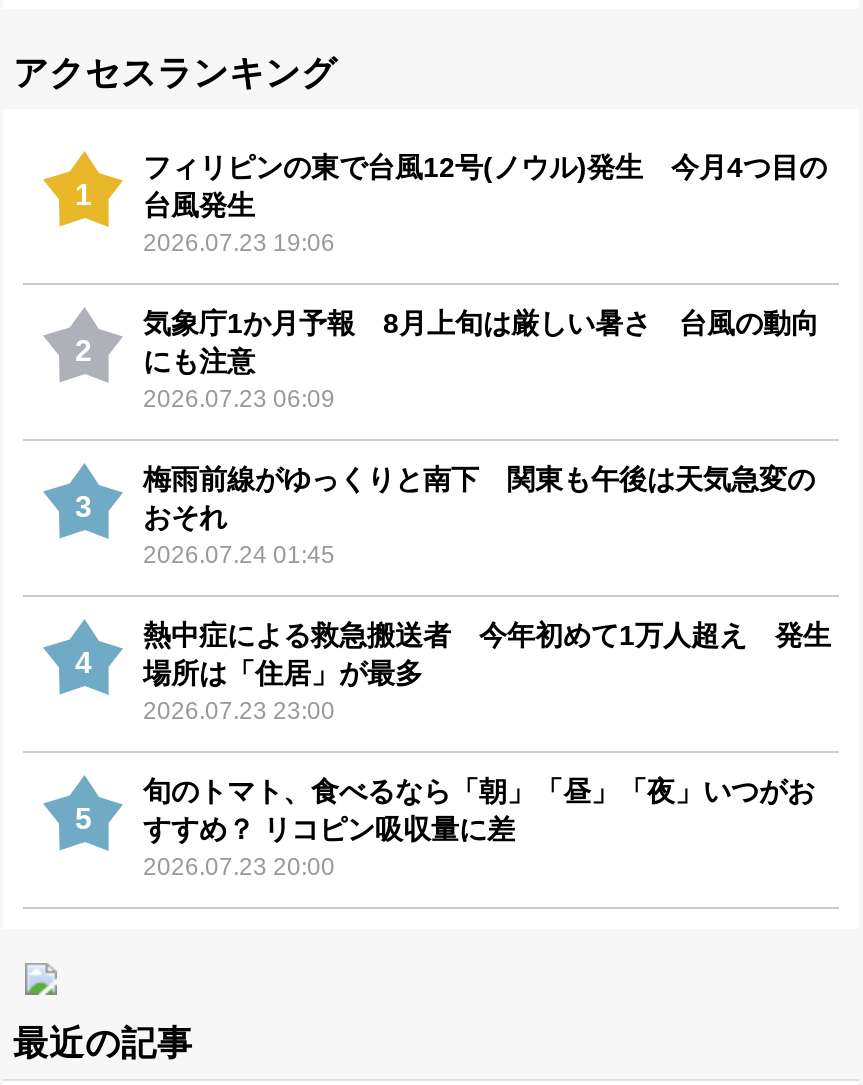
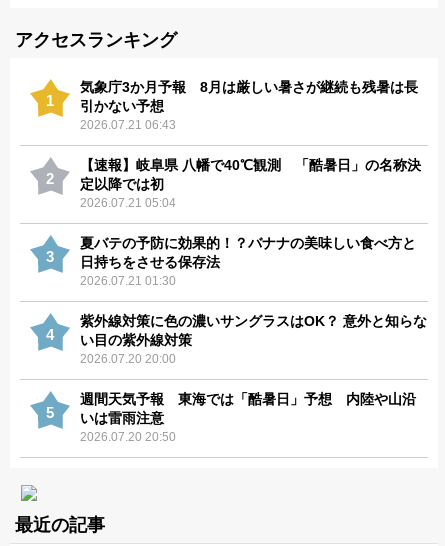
[143,150,827,256] フィリピンの東で台風12号(ノウル)発生 今月4つ目の | 台風発生 | 2026.07.23 19:06 -> [80,78,418,131] 気象庁3か月予報 8月は厳しい暑さが継続も残暑は長 | 引かない予想 | 2026.07.21 06:43
[143,306,819,412] 気象庁1か月予報 8月上旬は厳しい暑さ 台風の動向 | にも注意 | 2026.07.23 06:09 -> [80,156,421,209] 【速報】岐阜県 八幡で40℃観測 「酷暑日」の名称決 | 定以降では初 | 2026.07.21 05:04
[143,462,815,568] 梅雨前線がゆっくりと南下 関東も午後は天気急変の | おそれ | 2026.07.24 01:45 -> [80,234,416,287] 夏バテの予防に効果的！？バナナの美味しい食べ方と | 日持ちをさせる保存法 | 2026.07.21 01:30
[143,618,831,724] 熱中症による救急搬送者 今年初めて1万人超え 発生 | 場所は「住居」が最多 | 2026.07.23 23:00 -> [80,312,427,365] 紫外線対策に色の濃いサングラスはOK？ 意外と知らな | い目の紫外線対策 | 2026.07.20 20:00
[143,774,815,880] 旬のトマト、食べるなら「朝」「昼」「夜」いつがお | すすめ？ リコピン吸収量に差 | 2026.07.23 20:00 -> [80,390,416,443] 週間天気予報 東海では「酷暑日」予想 内陸や山沿 | いは雷雨注意 | 2026.07.20 20:50

